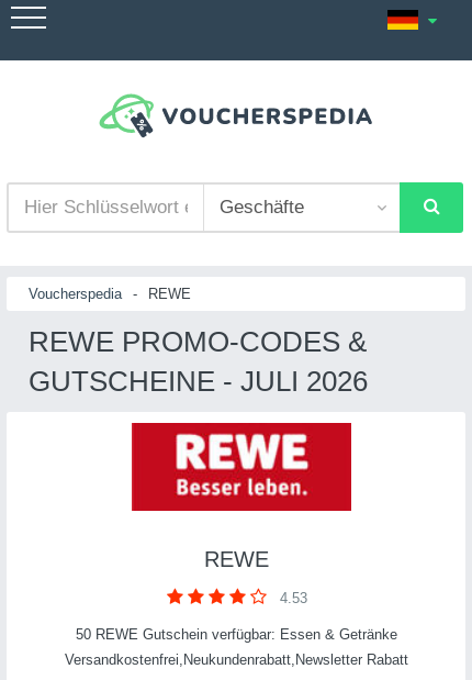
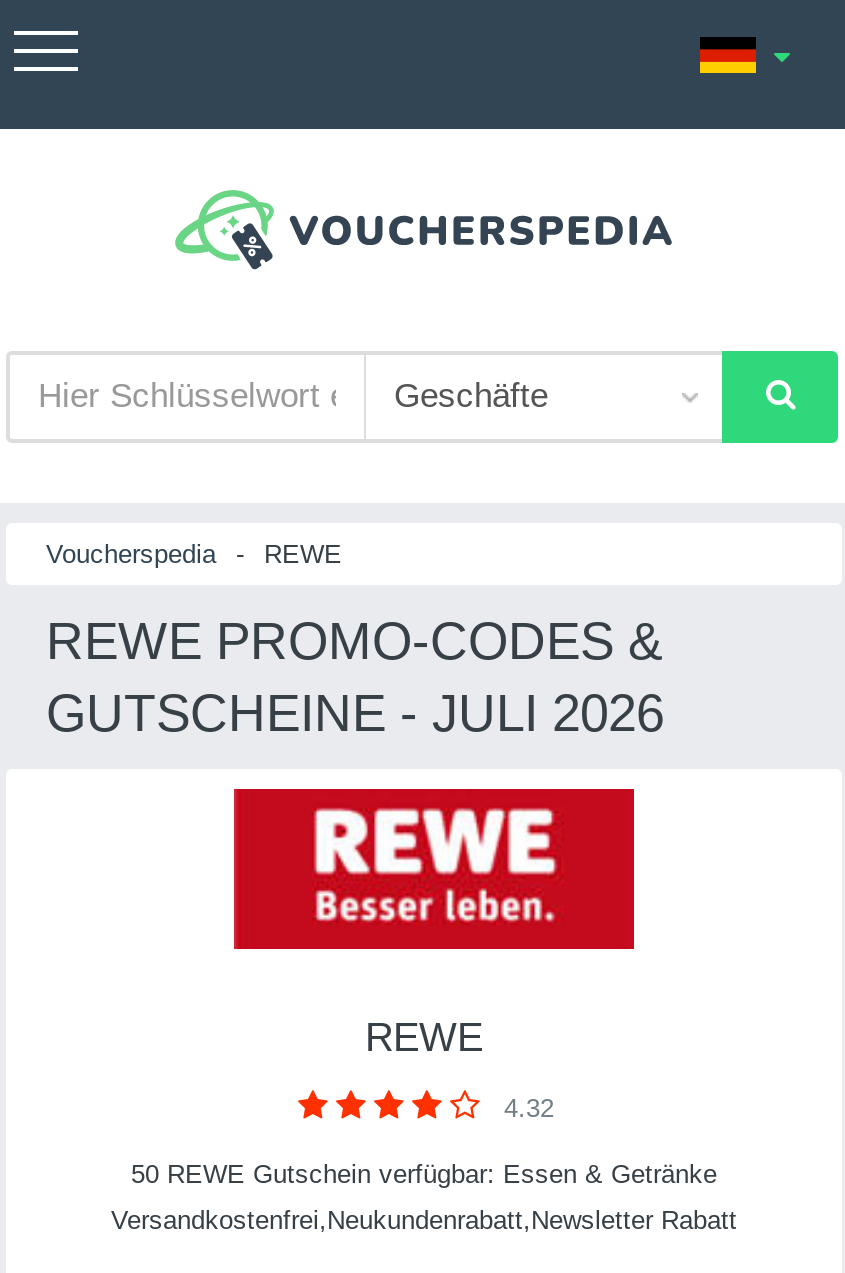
[280,590,307,606] 4.53 -> [504,1093,554,1123] 4.32

